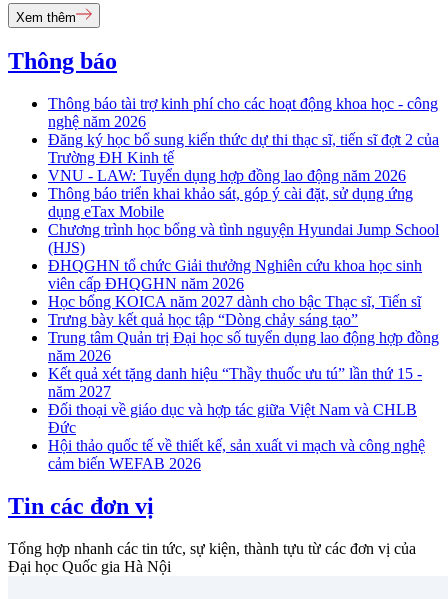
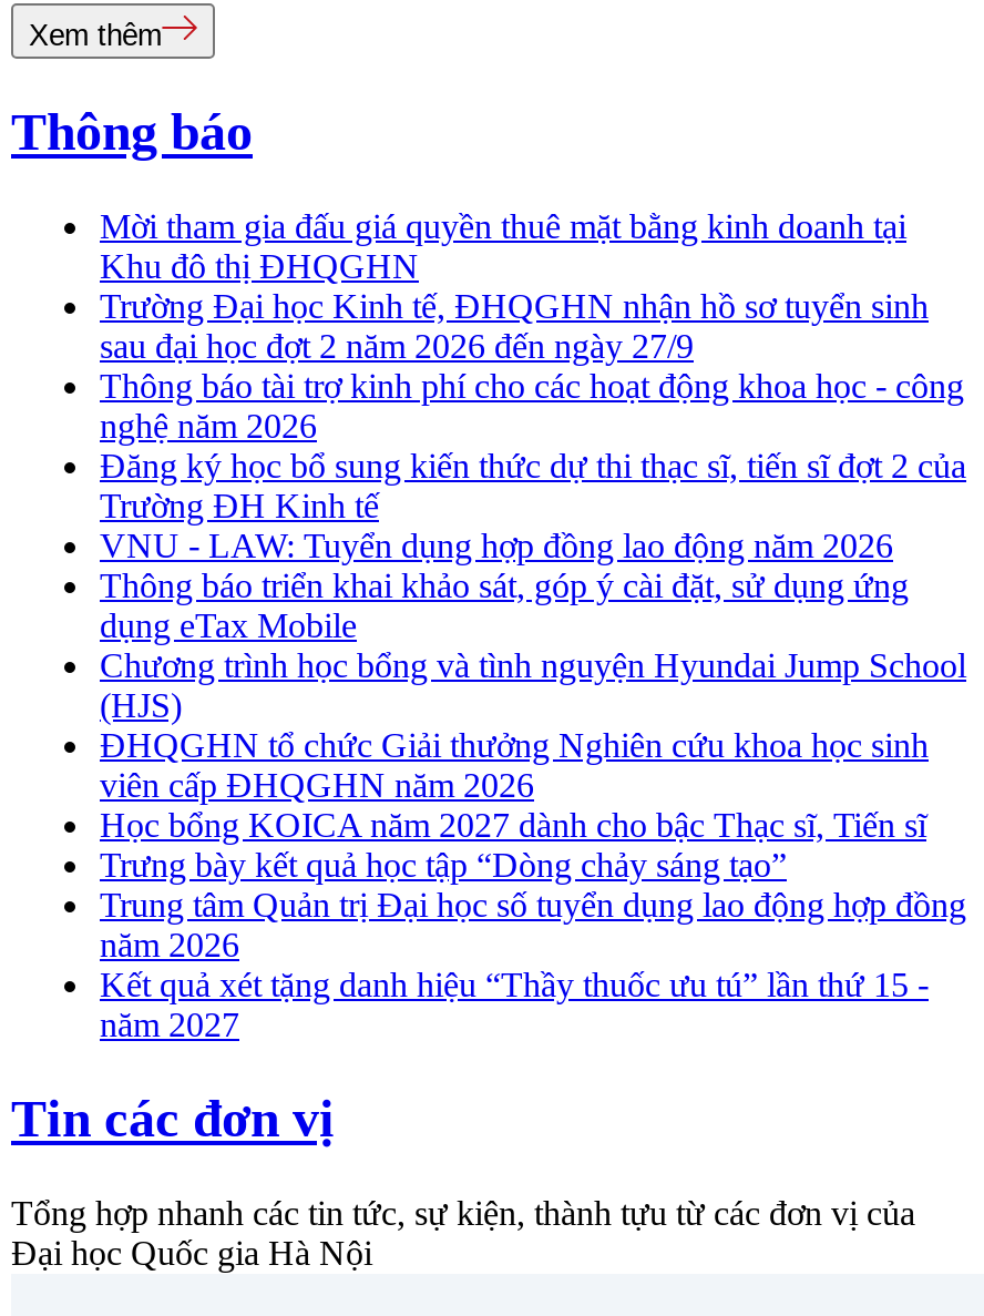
none -> [100,208,929,365] Mời tham gia đấu giá quyền thuê mặt bằng kinh doanh tại | Khu đô thị ĐHQGHN | Trường Đại học Kinh tế, ĐHQGHN nhận hồ sơ tuyển sinh | sau đại học đợt 2 năm 2026 đến ngày 27/9
moved [48,95,439,400] -> [100,367,966,1044]: Thông báo tài trợ kinh phí cho các hoạt động khoa học - công | nghệ năm 2026 | Đăng ký học bổ sung kiến thức dự thi thạc sĩ, tiến sĩ đợt 2 của | ... | Kết quả xét tặng danh hiệu “Thầy thuốc ưu tú” lần thứ 15 - | năm 2027
[48,401,425,472] Đối thoại về giáo dục và hợp tác giữa Việt Nam và CHLB | Đức | Hội thảo quốc tế về thiết kế, sản xuất vi mạch và công nghệ | cảm biến WEFAB 2026 -> none

